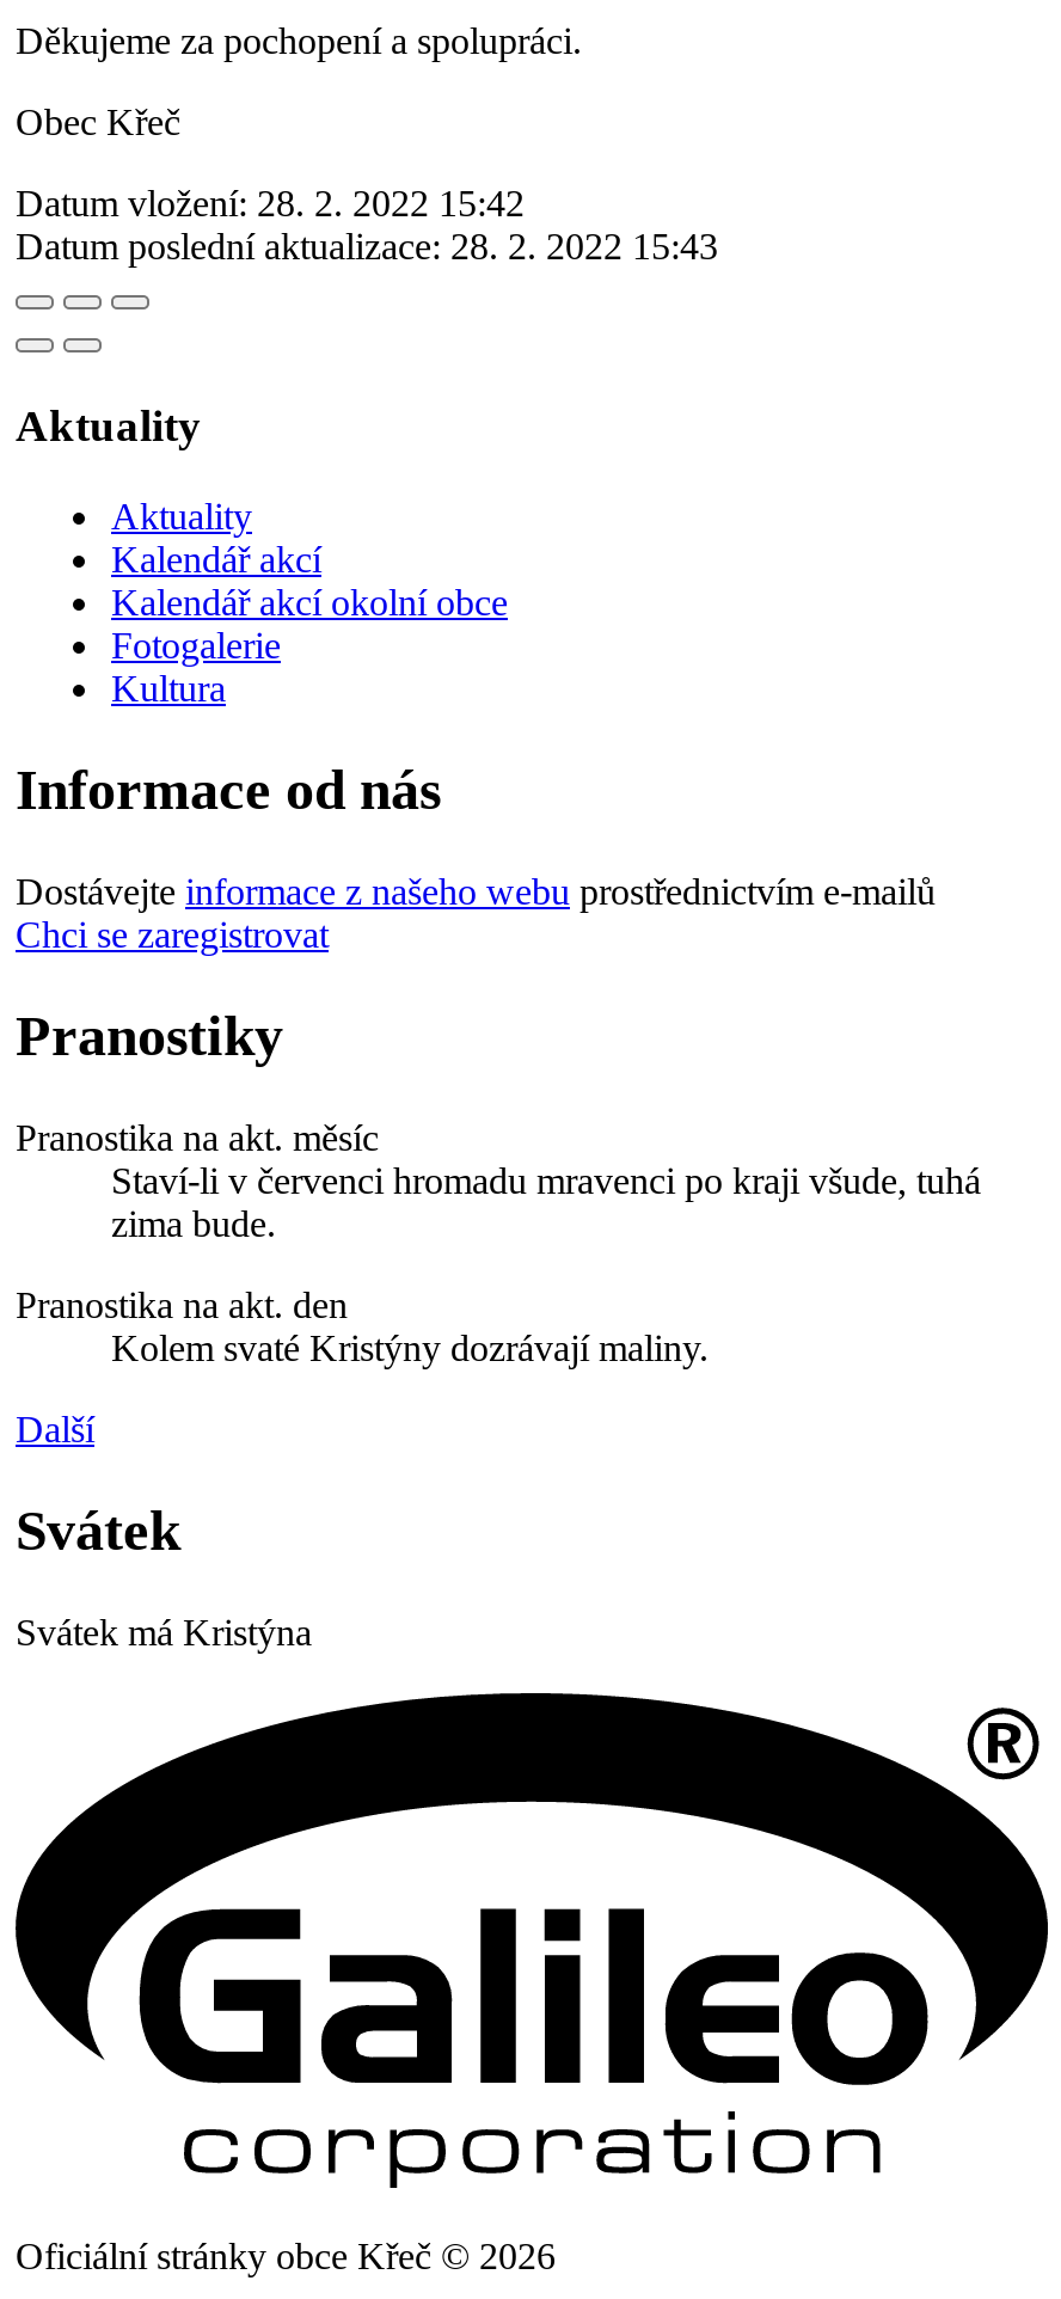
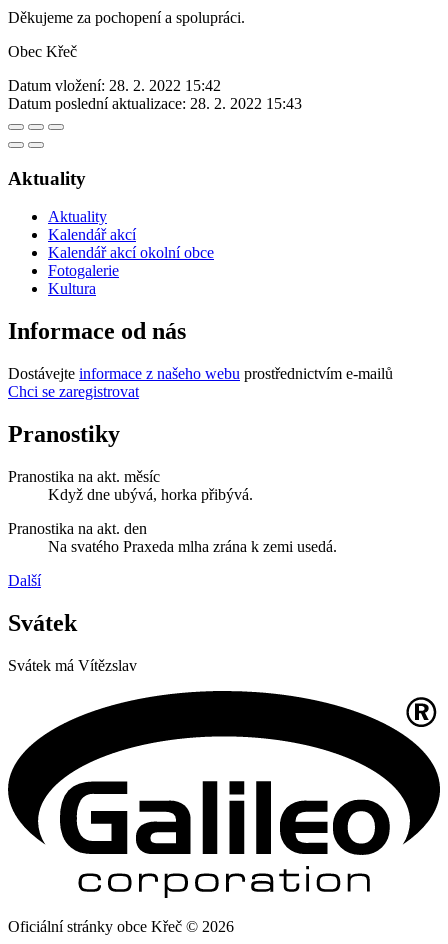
[111,1160,981,1244] Staví-li v červenci hromadu mravenci po kraji všude, tuhá | zima bude. -> [48,486,253,503] Když dne ubývá, horka přibývá.
[111,1327,709,1368] Kolem svaté Kristýny dozrávají maliny. -> [48,538,337,555] Na svatého Praxeda mlha zrána k zemi usedá.
[16,1611,312,1652] Svátek má Kristýna -> [8,657,137,674] Svátek má Vítězslav

